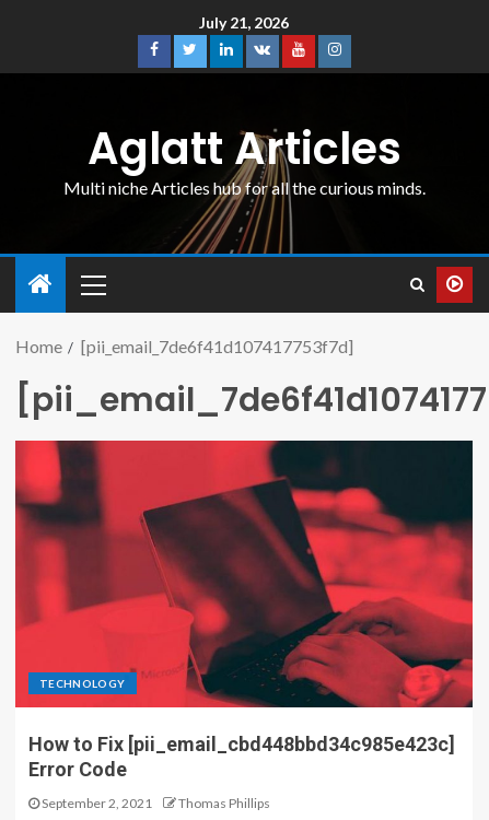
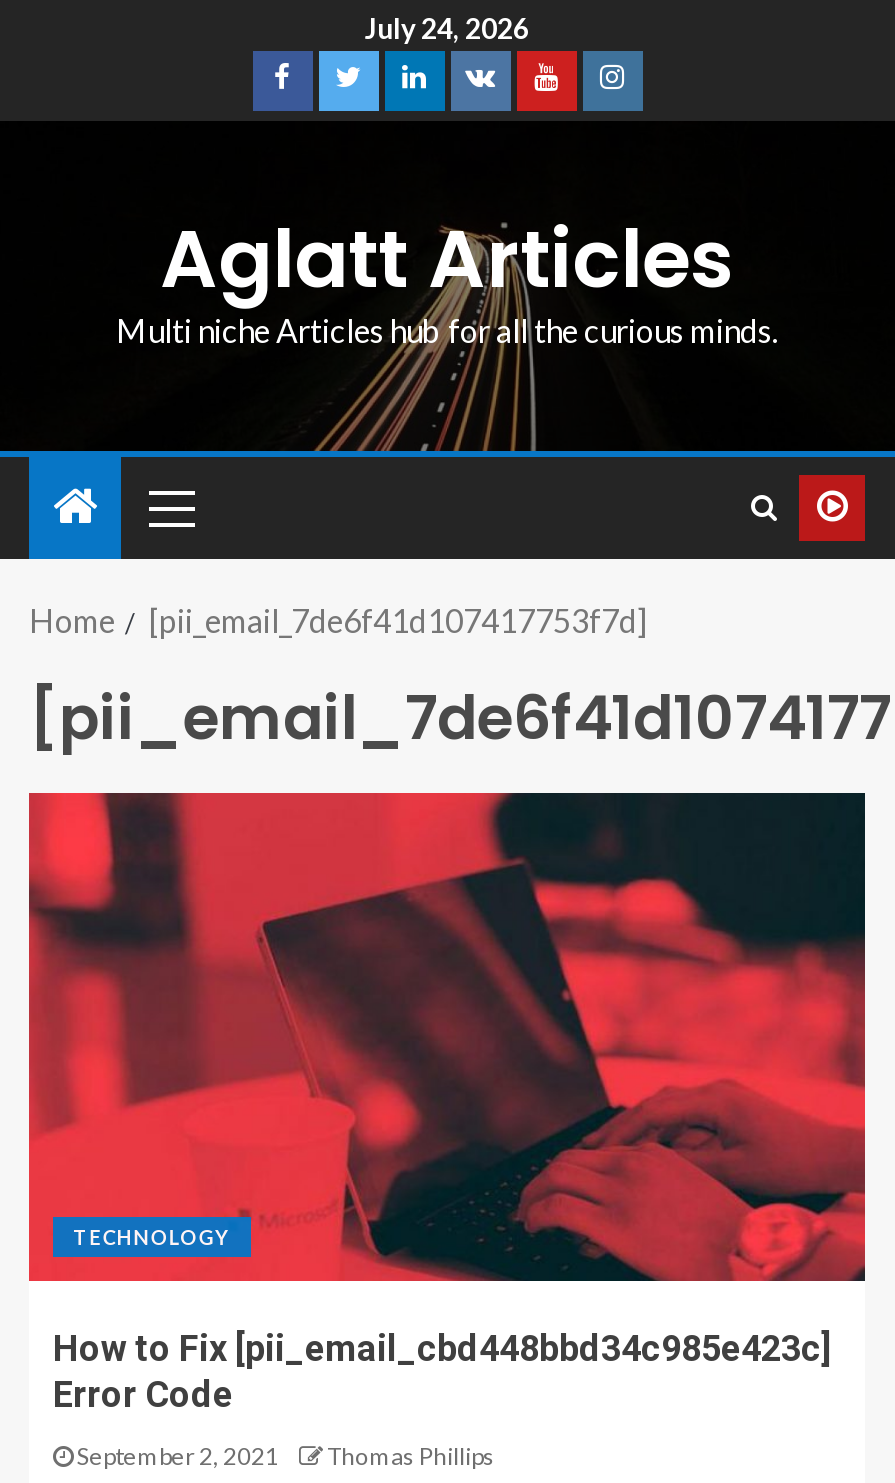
[199,14,289,32] July 21, 2026 -> [365,12,529,46] July 24, 2026

